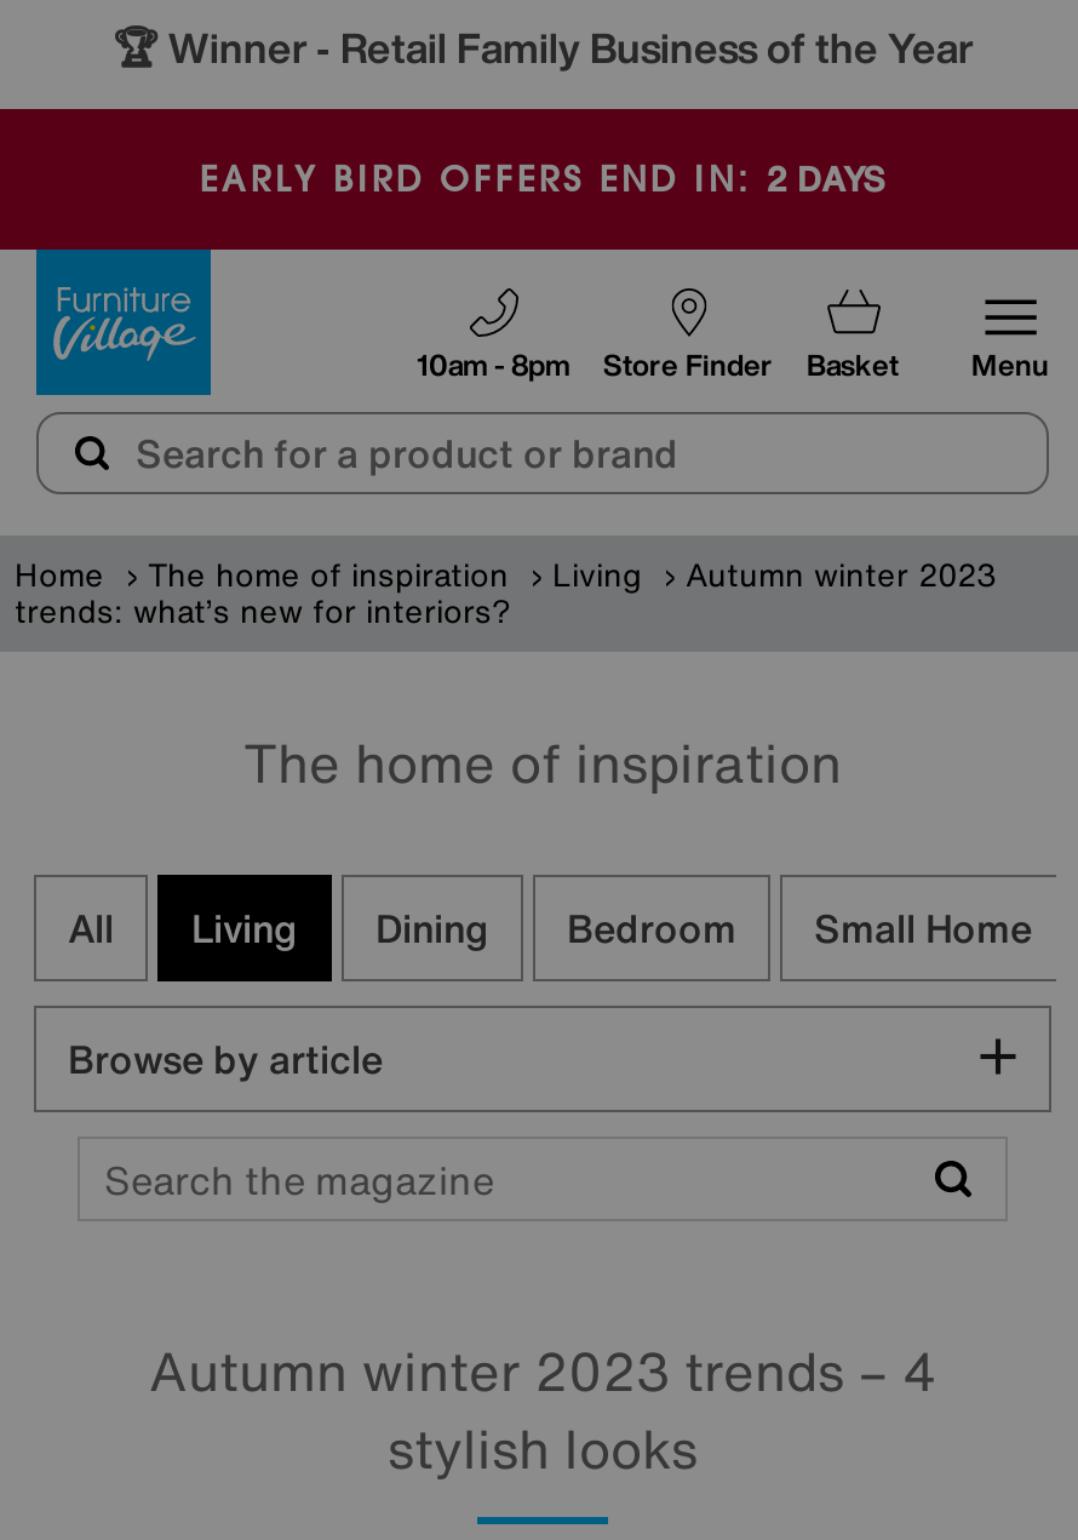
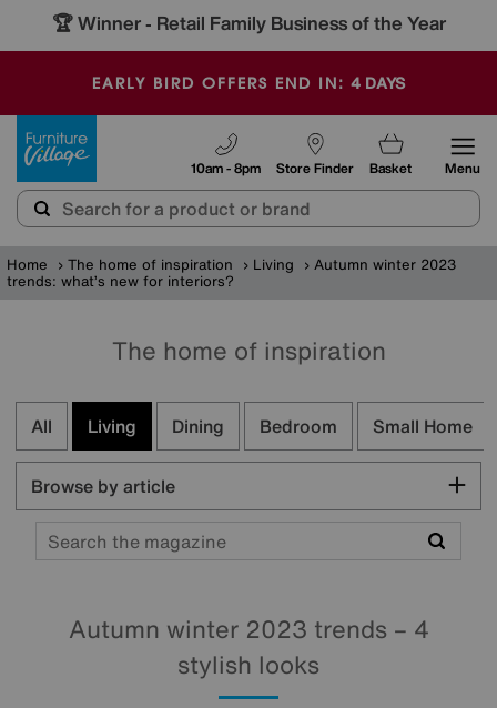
[201,153,884,204] EARLY BIRD OFFERS END IN: 2 DAYS -> [92,71,405,94] EARLY BIRD OFFERS END IN: 4 DAYS

